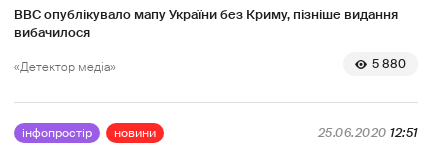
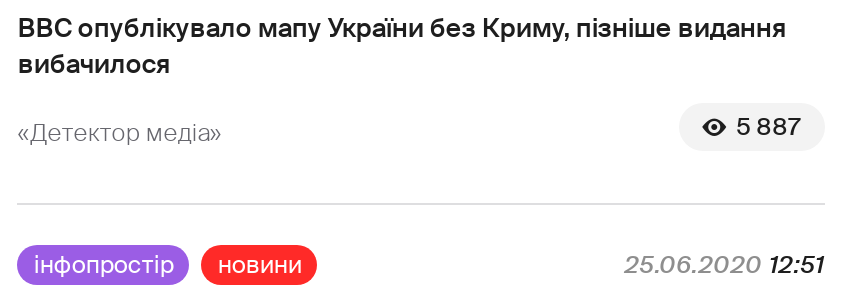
[372,56,406,72] 5 880 -> [736,111,800,143] 5 887

